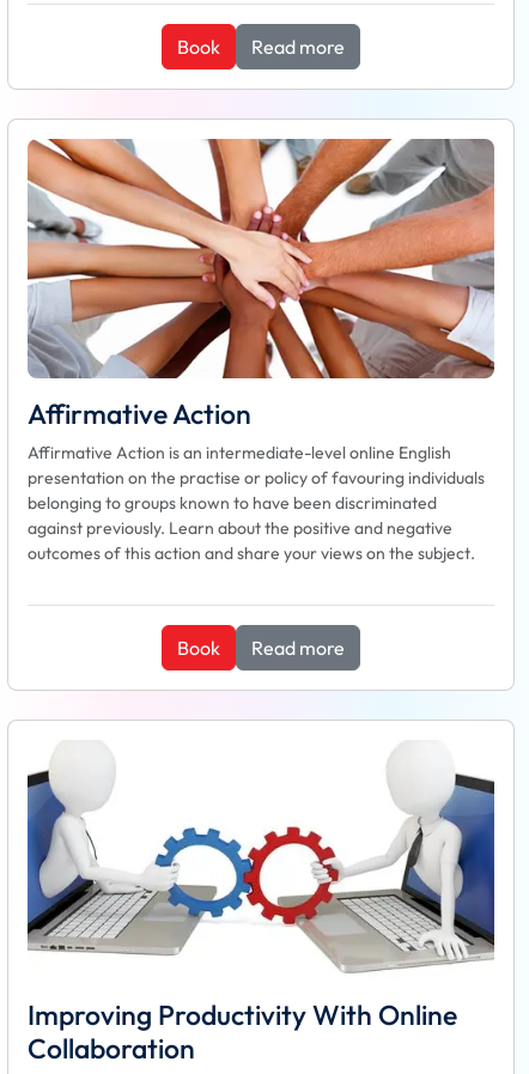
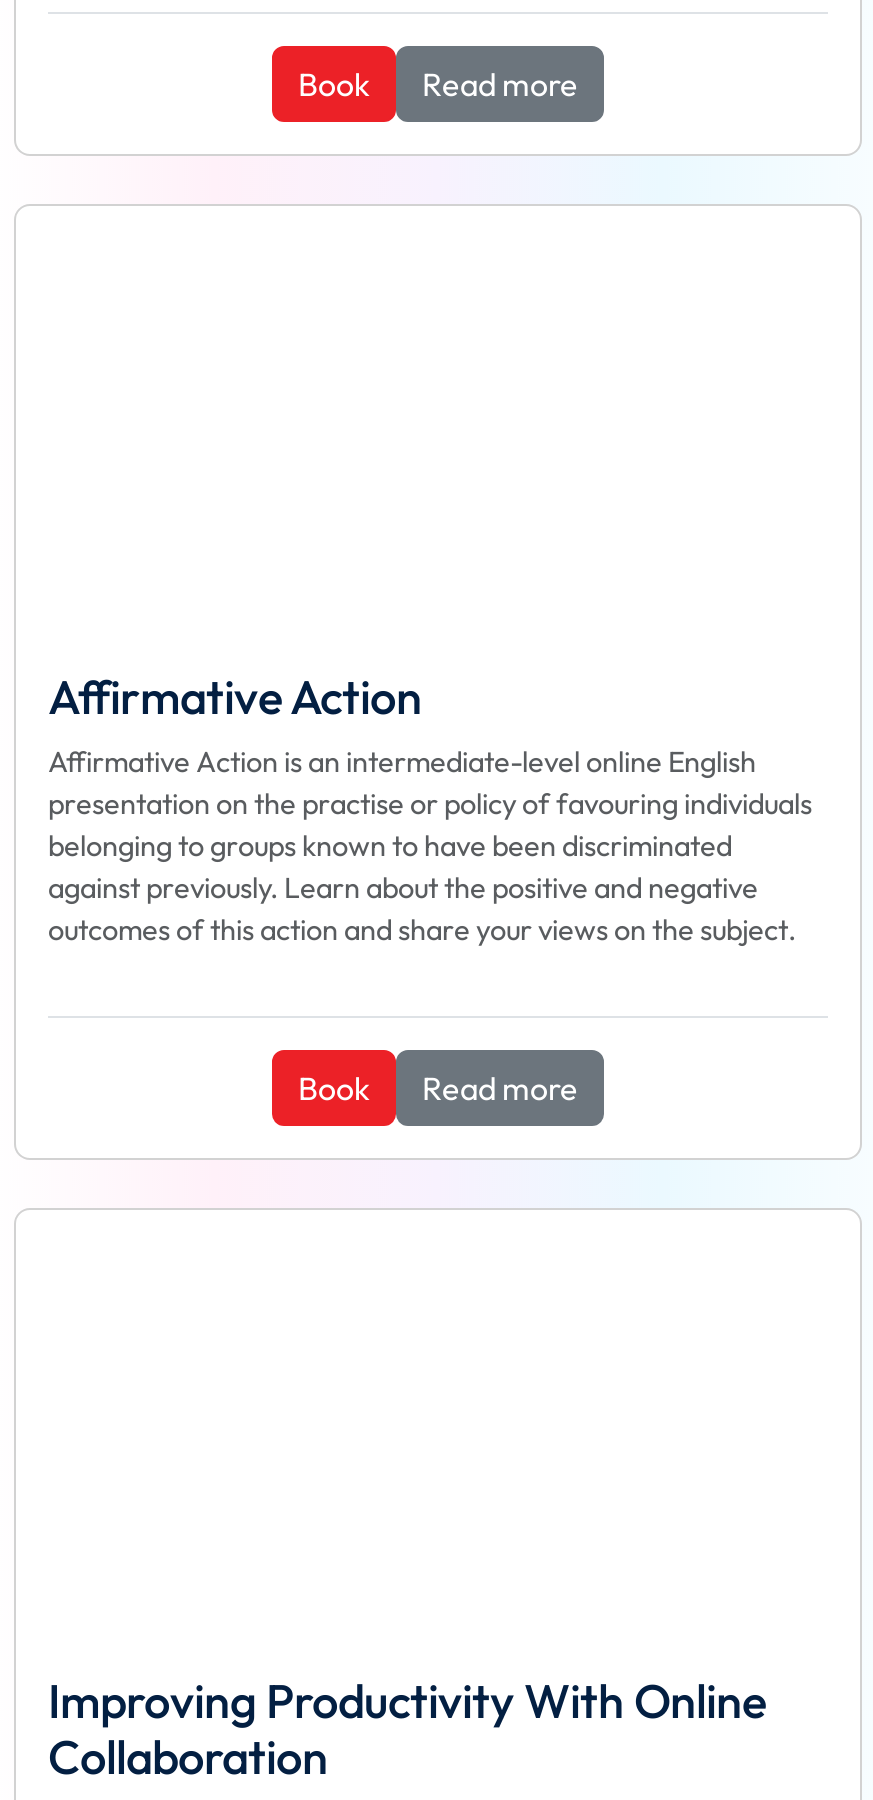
[26,138,495,380] [image] -> none
[26,752,495,975] [image] -> none

